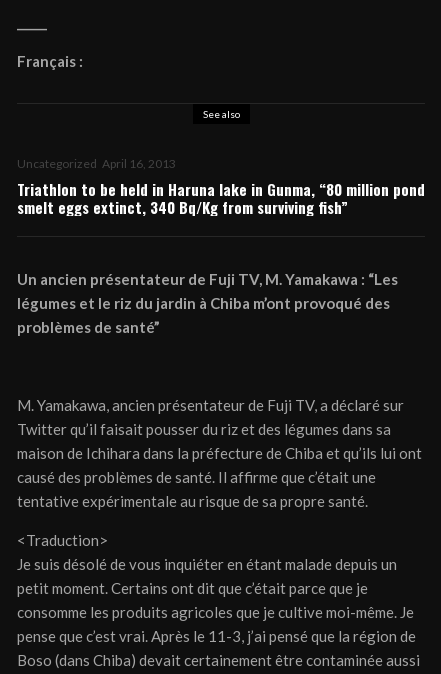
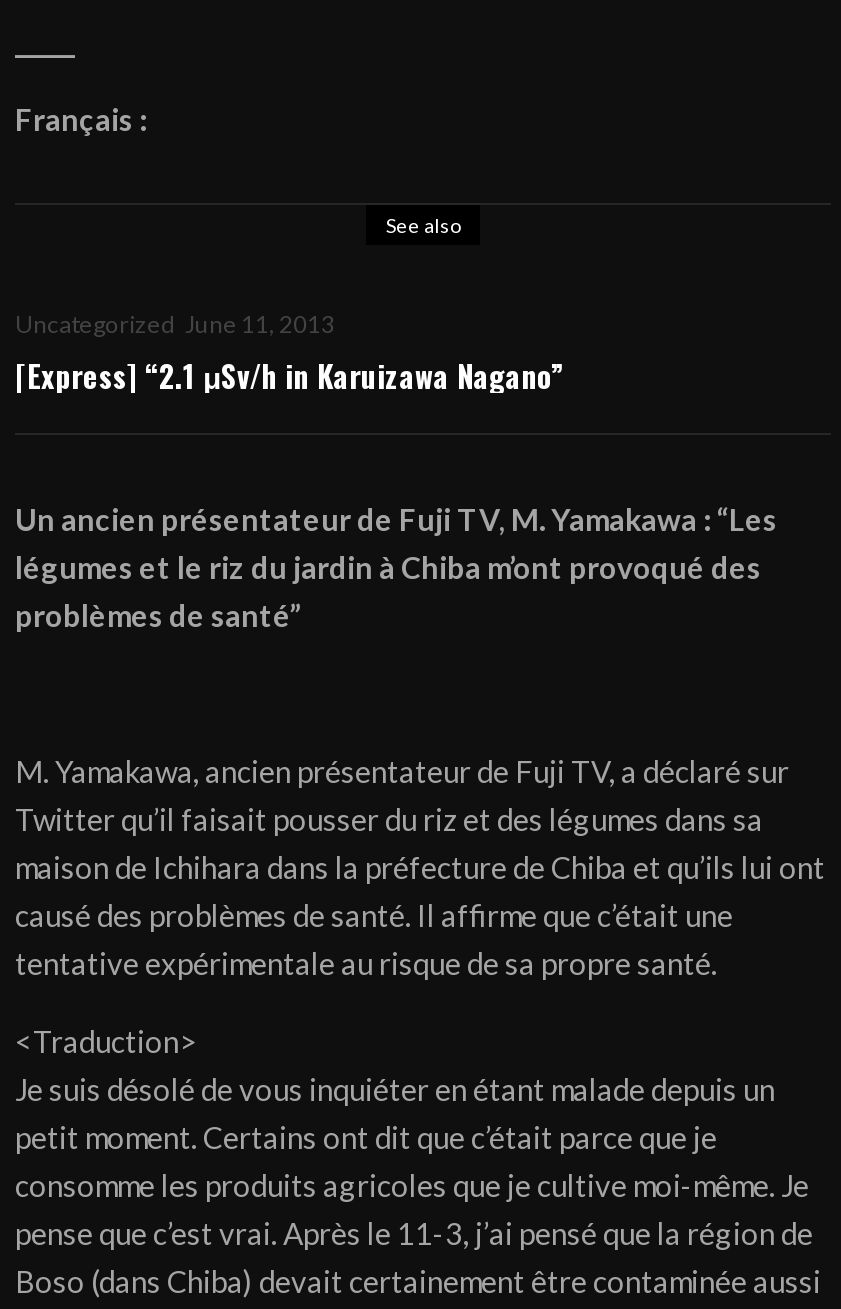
[17,156,425,218] Uncategorized April 16, 2013 | Triathlon to be held in Haruna lake in Gunma, “80 million pond | smelt eggs extinct, 340 Bq/Kg from surviving fish” -> [15,309,565,397] Uncategorized June 11, 2013 | [Express] “2.1 μSv/h in Karuizawa Nagano”

